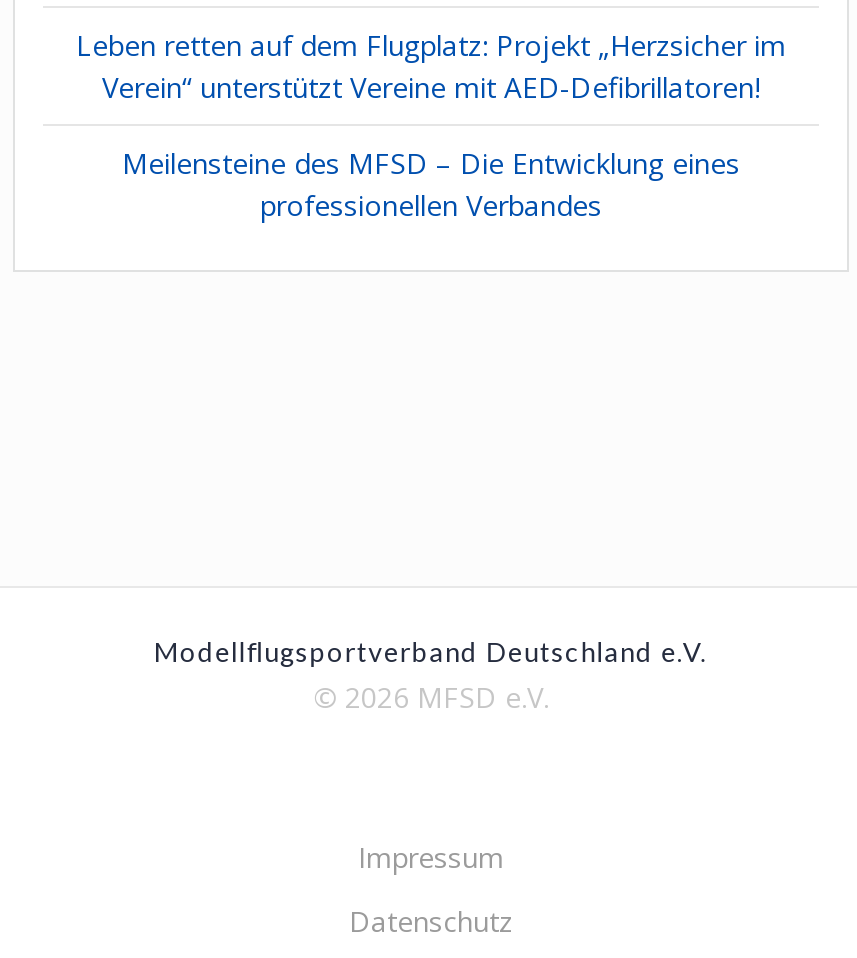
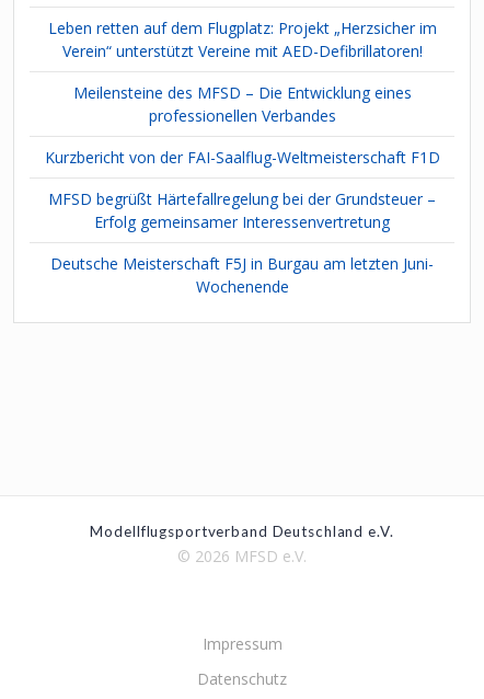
none -> [44,146,440,296] Kurzbericht von der FAI-Saalflug-Weltmeisterschaft F1D | MFSD begrüßt Härtefallregelung bei der Grundsteuer – | Erfolg gemeinsamer Interessenvertretung | Deutsche Meisterschaft F5J in Burgau am letzten Juni- | Wochenende

